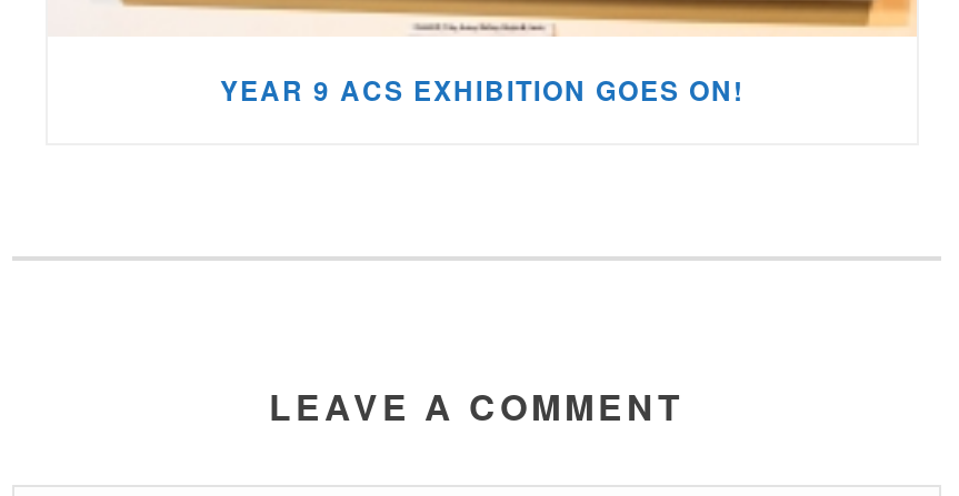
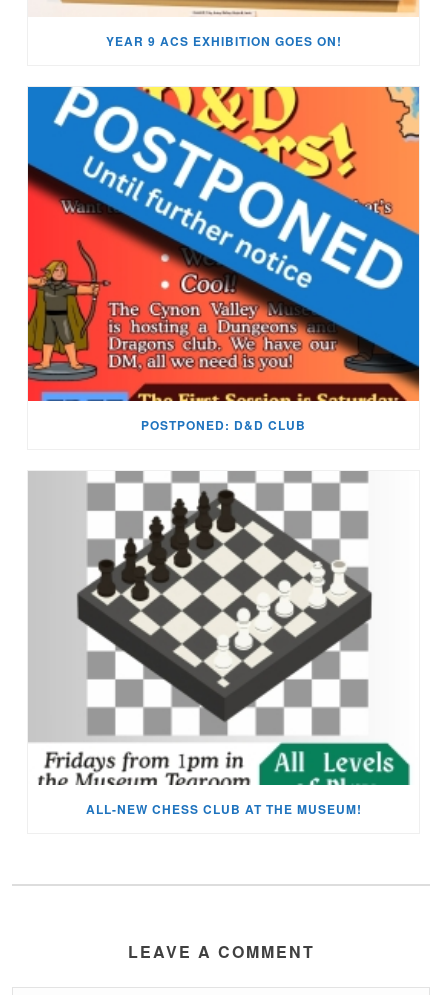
none -> [27,86,420,434] [image] | POSTPONED: D&D CLUB
none -> [28,470,411,818] [image] | ALL-NEW CHESS CLUB AT THE MUSEUM!

